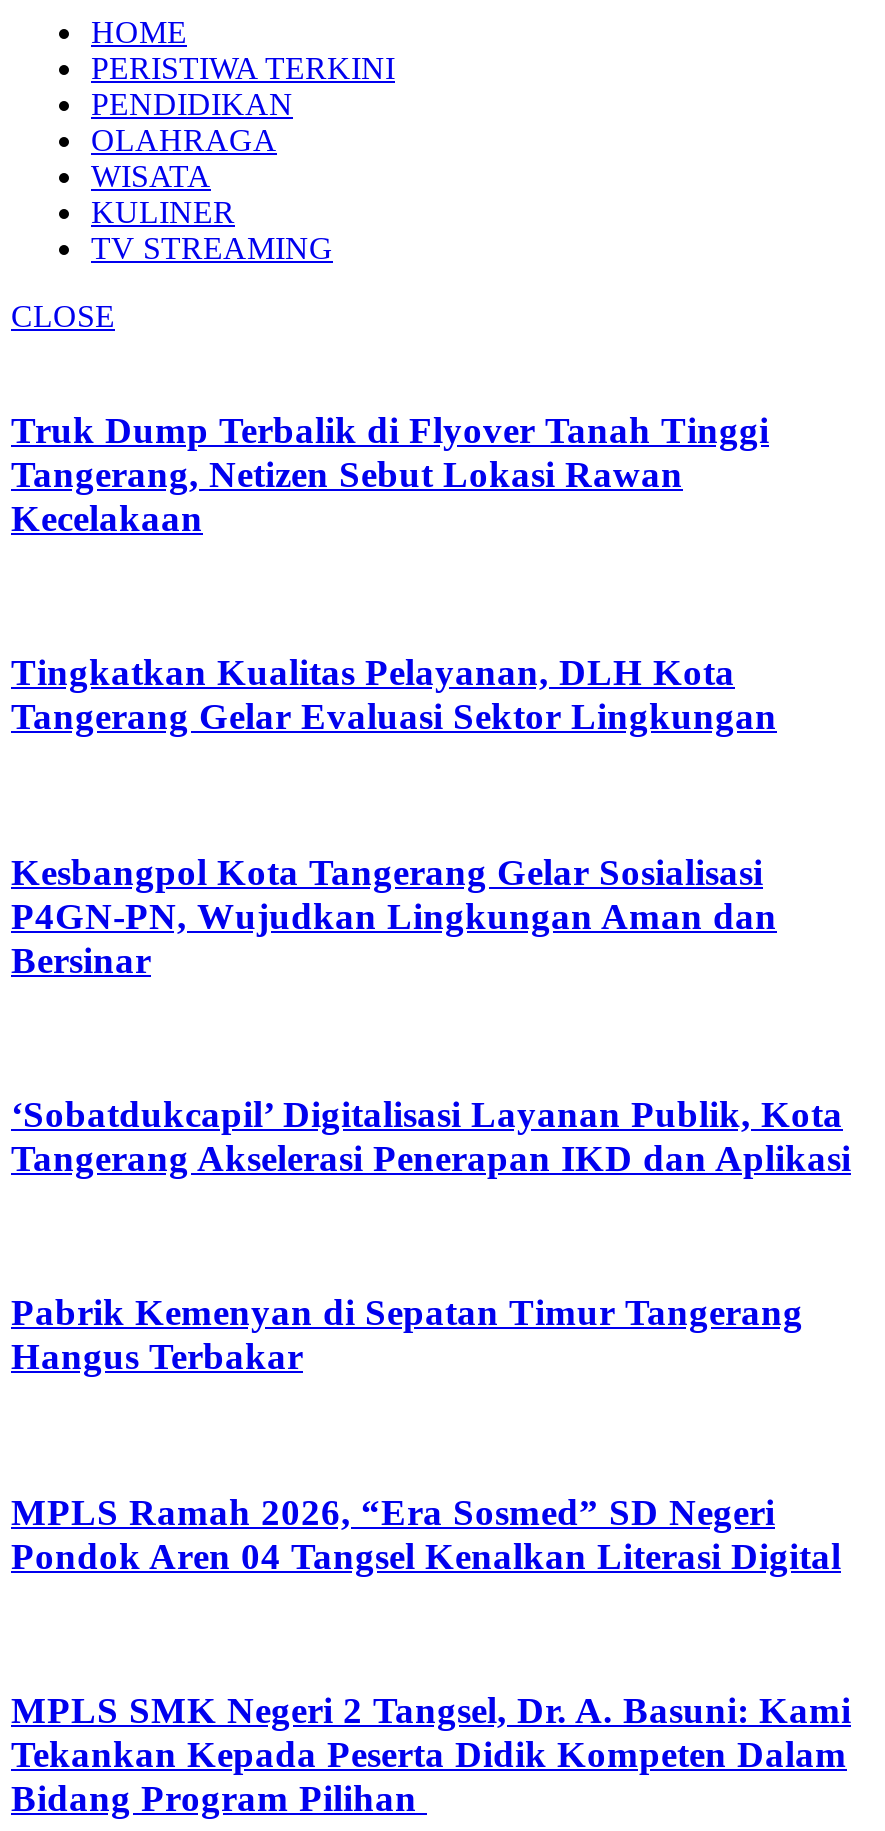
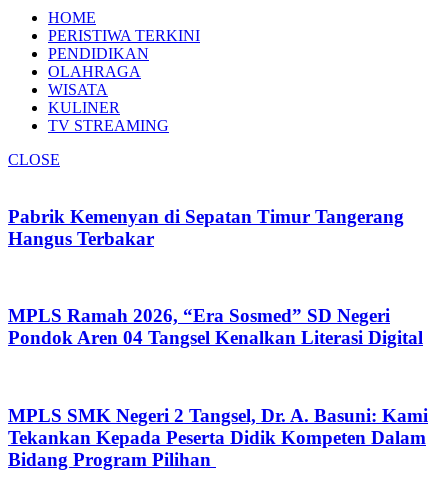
[11,408,769,538] Truk Dump Terbalik di Flyover Tanah Tinggi | Tangerang, Netizen Sebut Lokasi Rawan | Kecelakaan -> none
[11,651,777,737] Tingkatkan Kualitas Pelayanan, DLH Kota | Tangerang Gelar Evaluasi Sektor Lingkungan -> none
[11,850,777,980] Kesbangpol Kota Tangerang Gelar Sosialisasi | P4GN-PN, Wujudkan Lingkungan Aman dan | Bersinar -> none
[11,1093,851,1179] ‘Sobatdukcapil’ Digitalisasi Layanan Publik, Kota | Tangerang Akselerasi Penerapan IKD dan Aplikasi -> none

